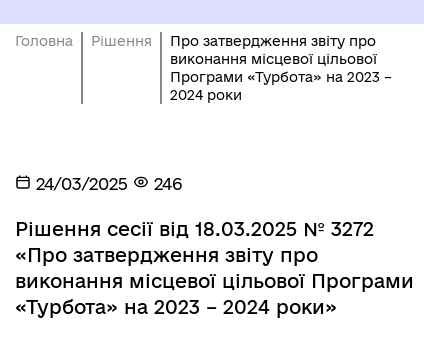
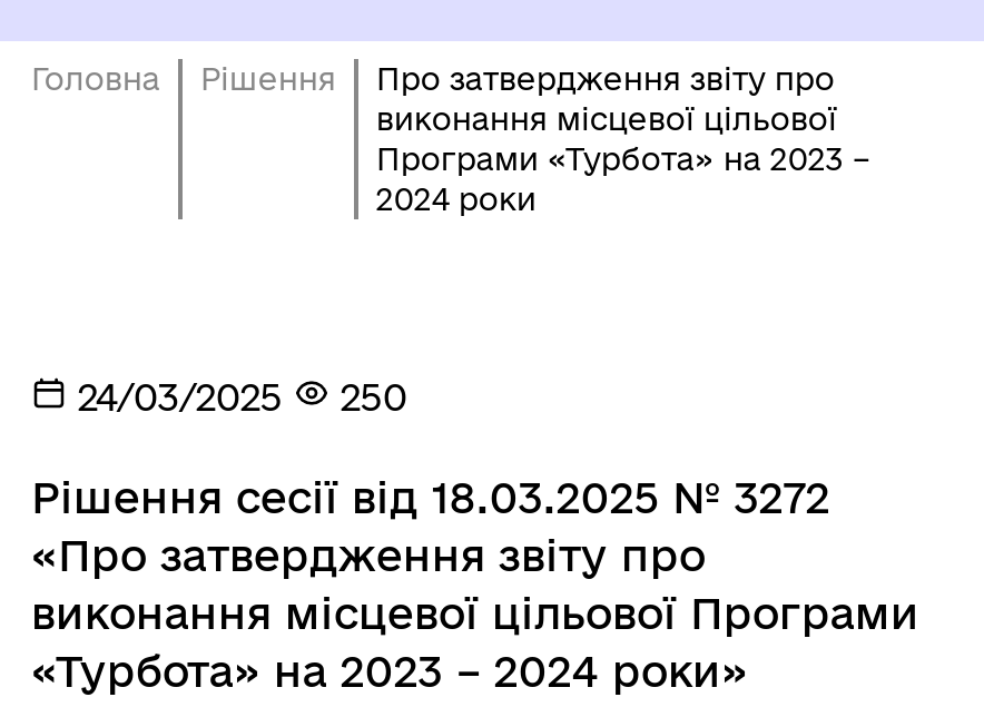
[31,173,182,192] 24/03/2025 246 -> [67,374,407,416] 24/03/2025 250

